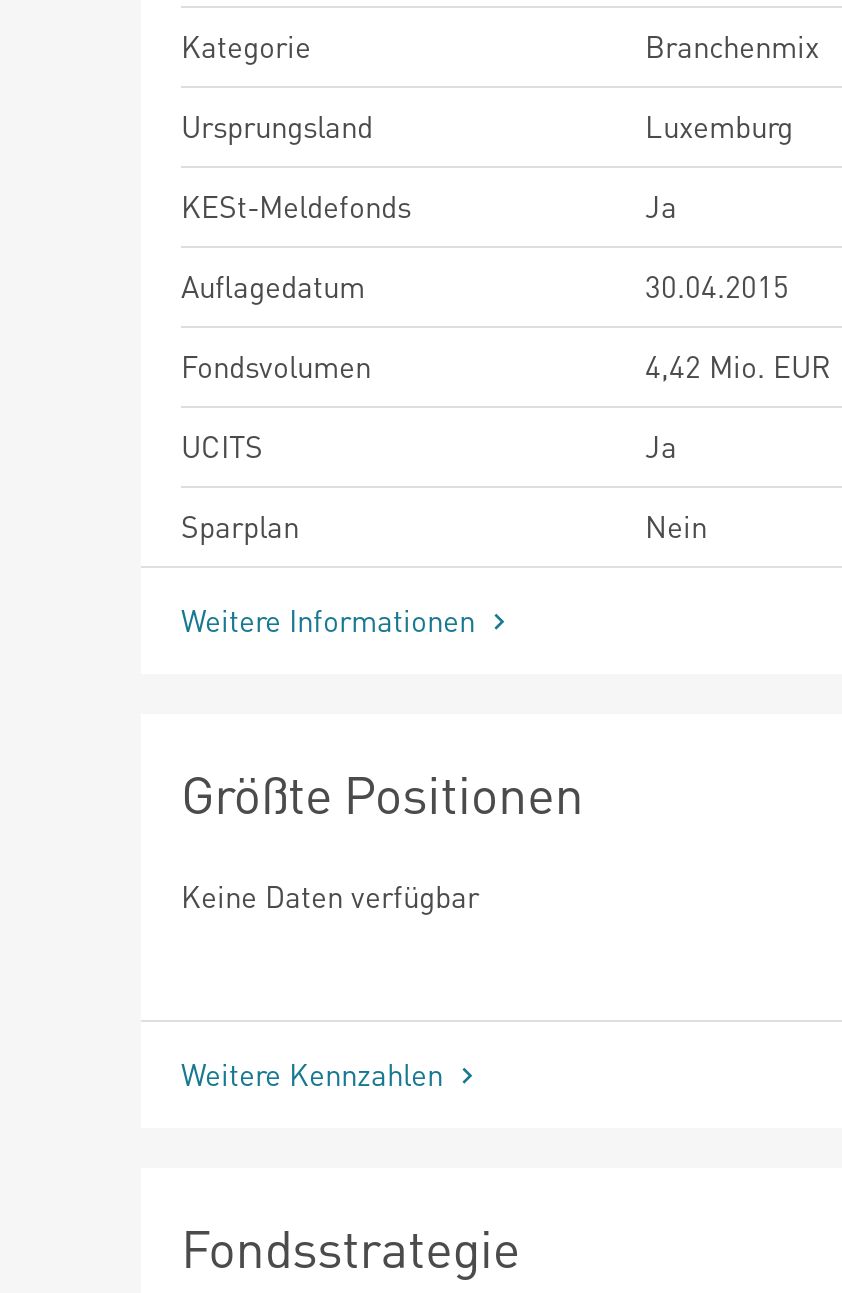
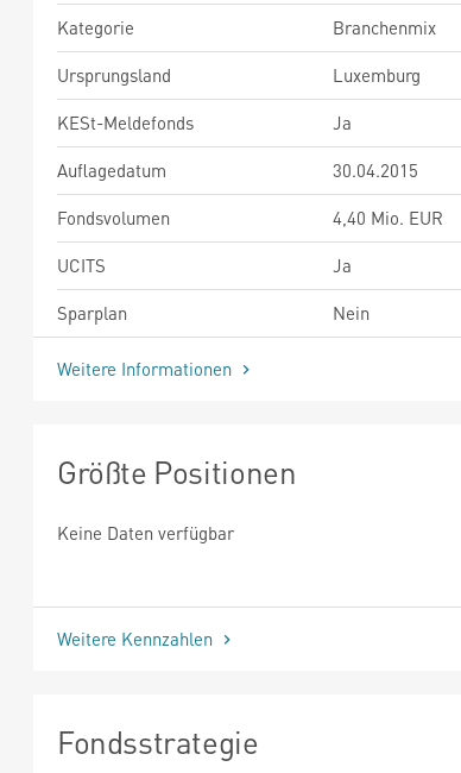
[645,345,831,385] 4,42 Mio. EUR -> [333,205,443,229] 4,40 Mio. EUR

